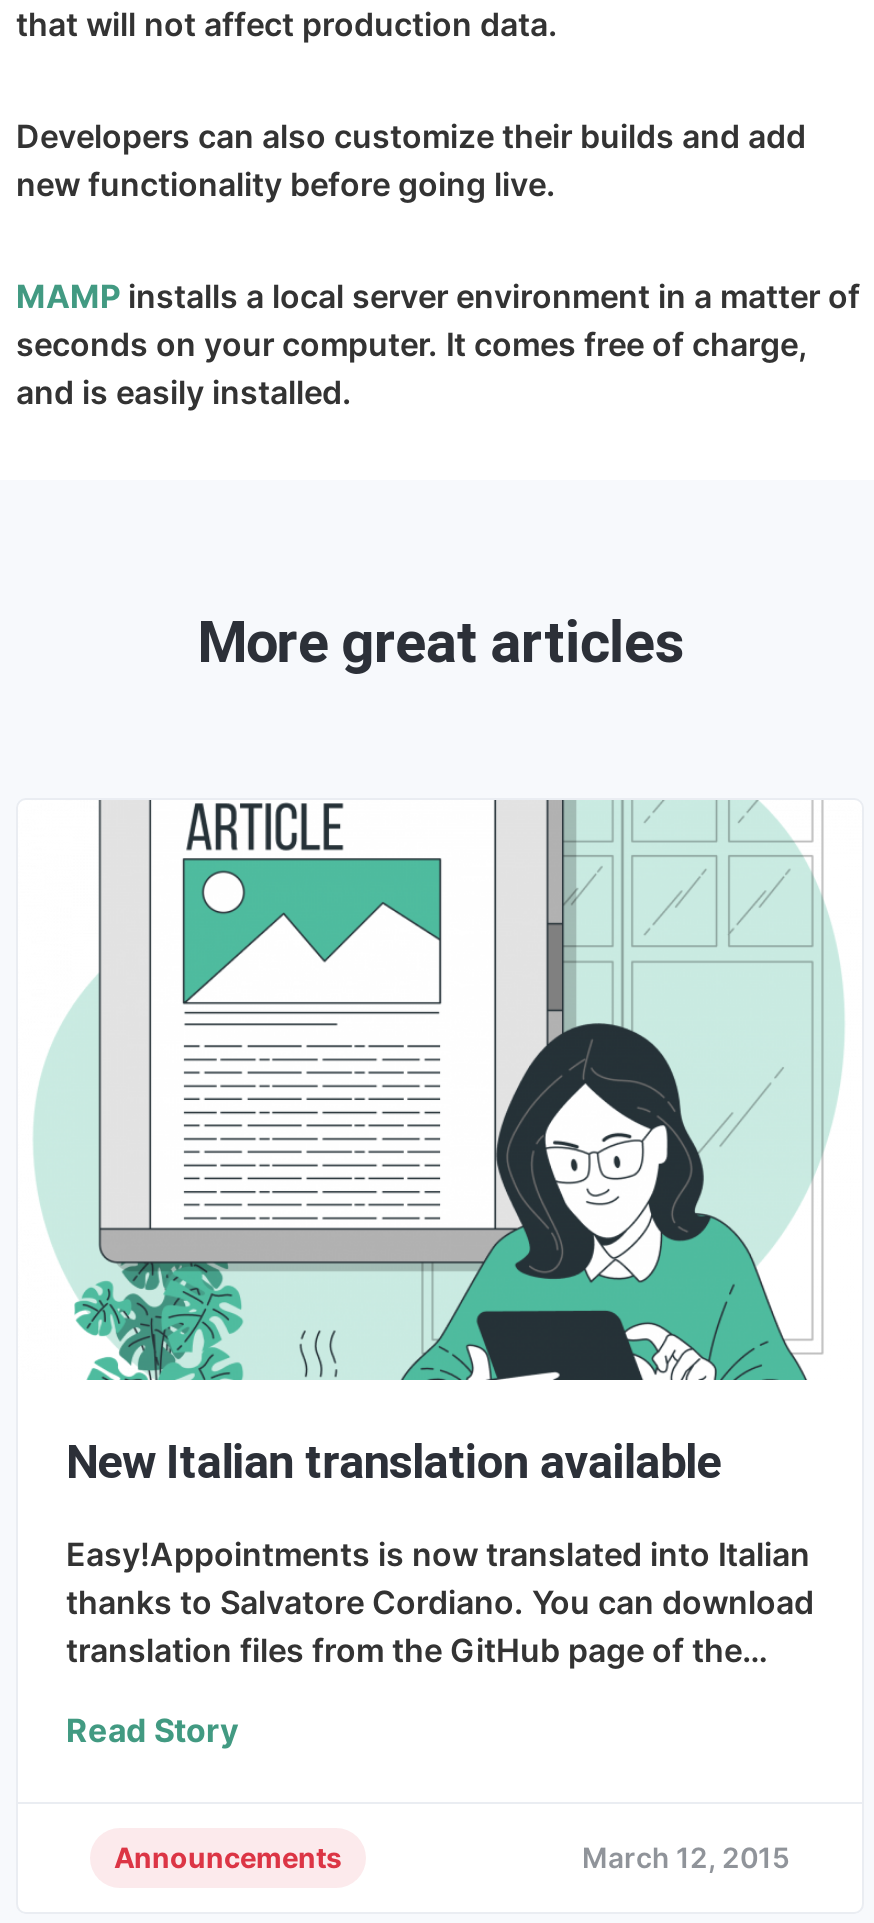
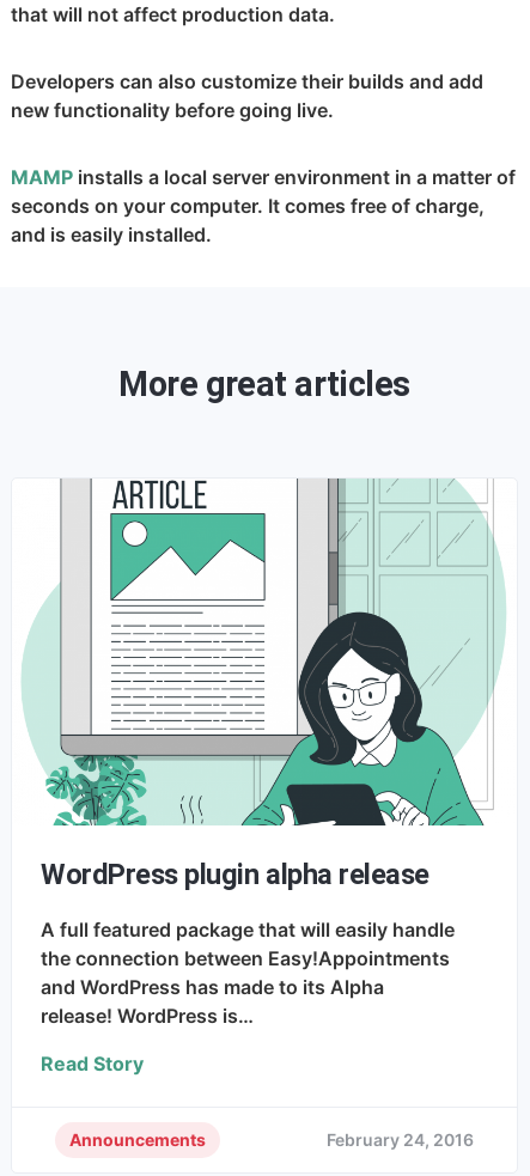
[66,1434,721,1490] New Italian translation available -> [41,858,429,891] WordPress plugin alpha release
[66,1534,814,1670] Easy!Appointments is now translated into Italian | thanks to Salvatore Cordiano. You can download | translation files from the GitHub page of the… -> [41,918,455,1028] A full featured package that will easily handle | the connection between Easy!Appointments | and WordPress has made to its Alpha | release! WordPress is…
[582,1840,790,1874] March 12, 2015 -> [327,1129,474,1150] February 24, 2016

